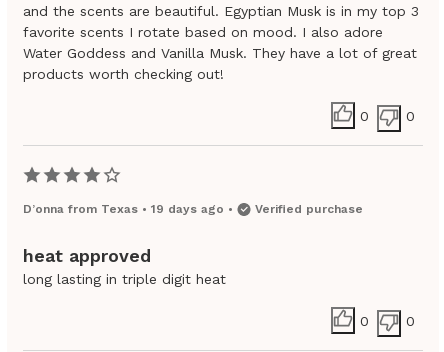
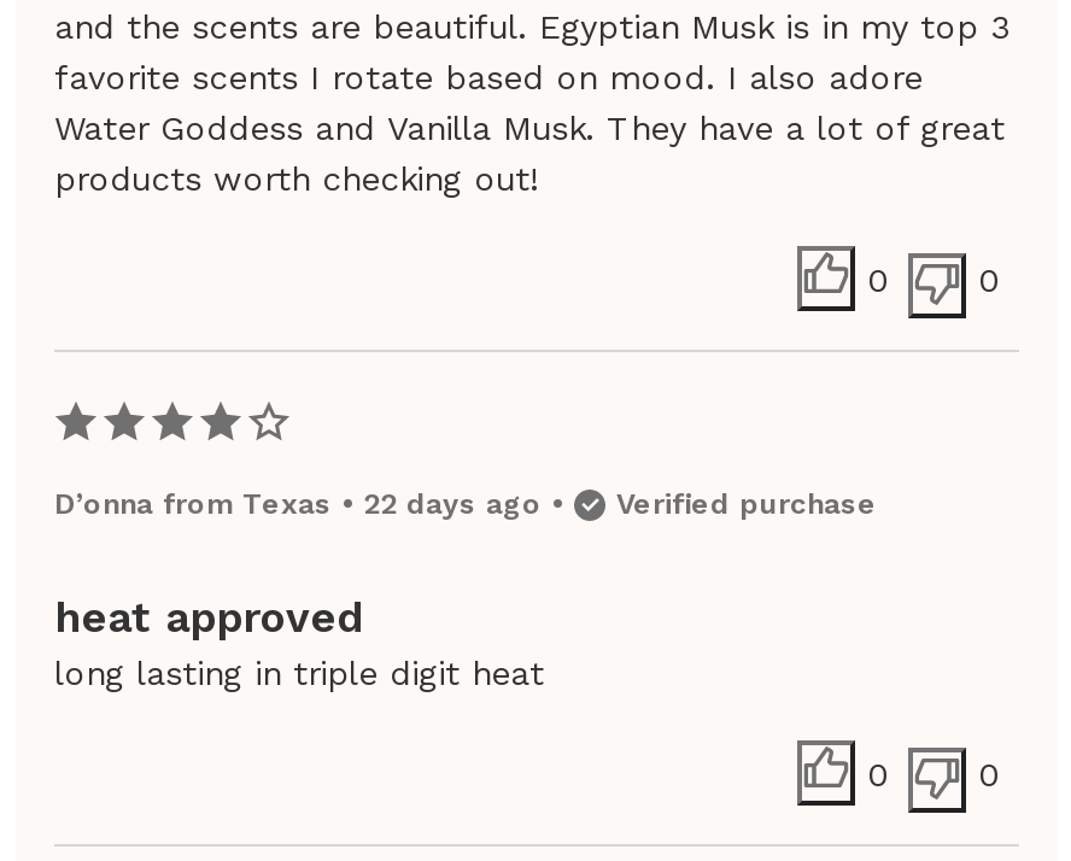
[23,202,233,216] D’onna from Texas • 19 days ago • -> [54,488,563,522] D’onna from Texas • 22 days ago •

